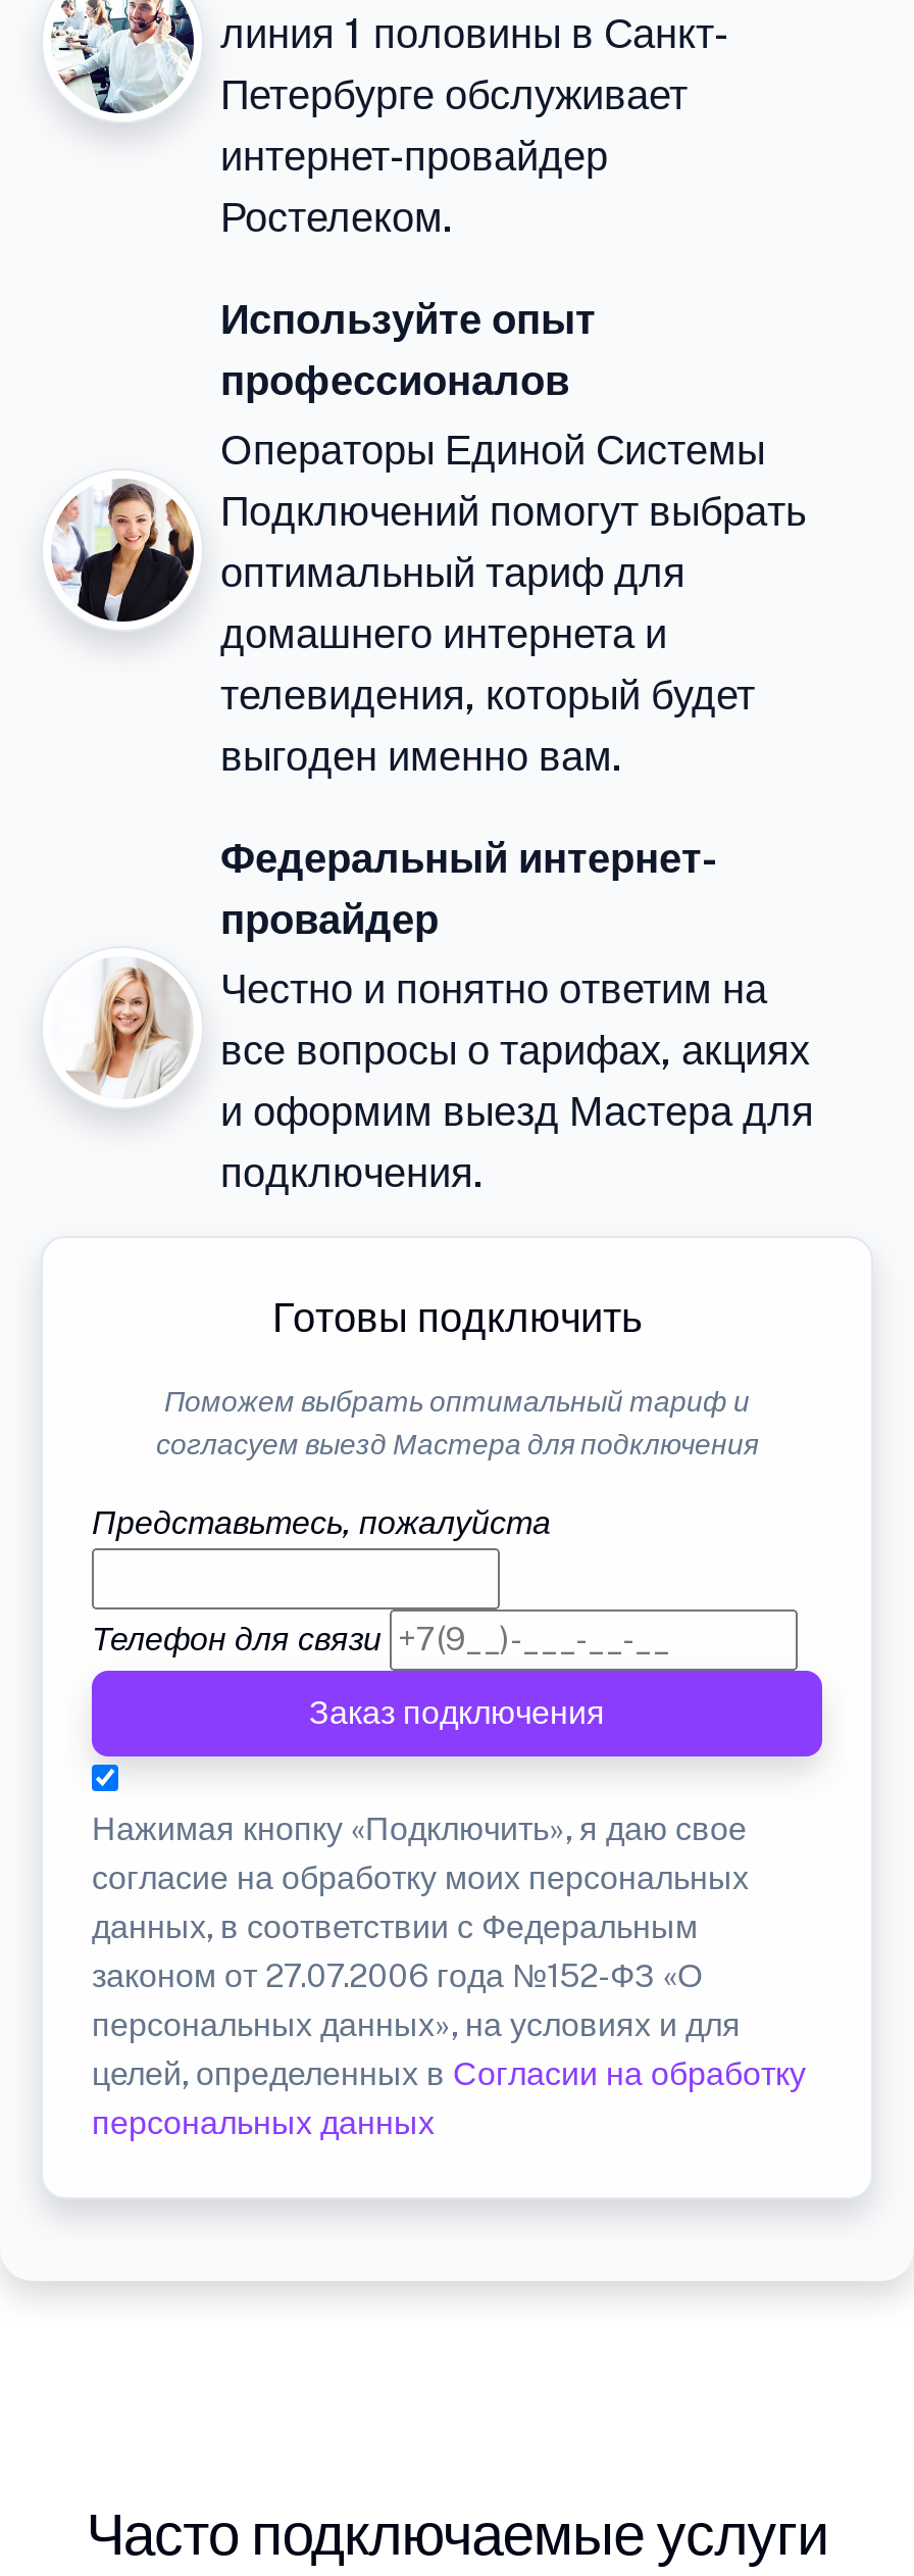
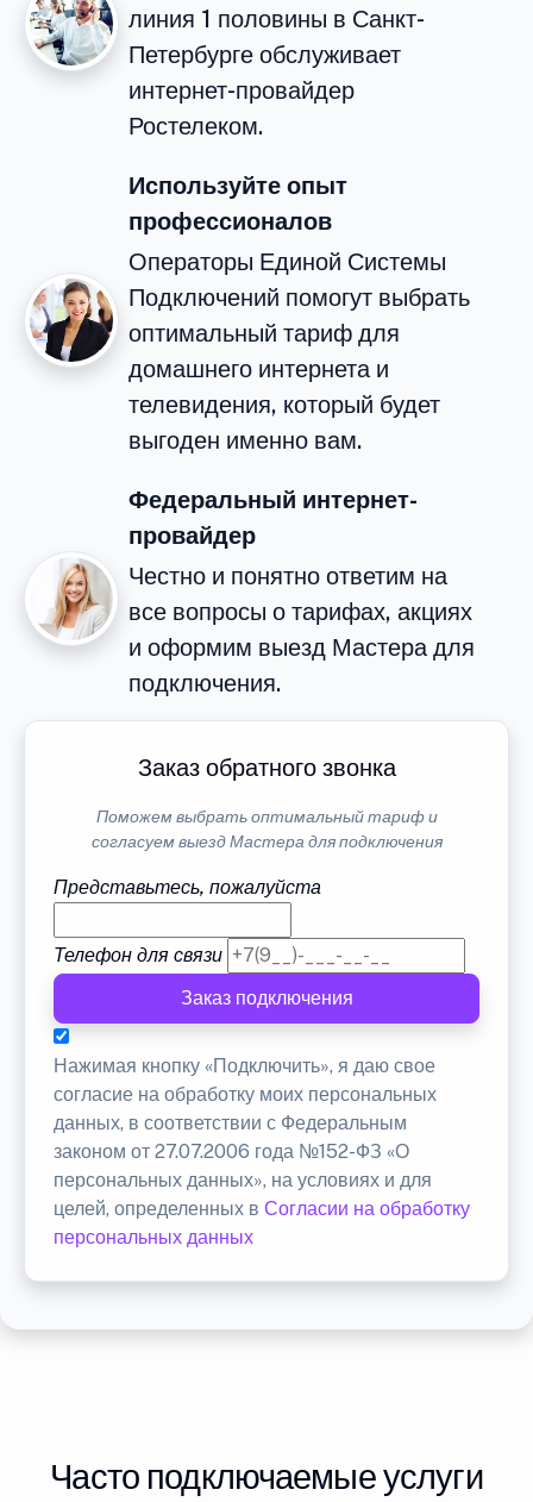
[272,1292,642,1341] Готовы подключить -> [137,753,396,782] Заказ обратного звонка

